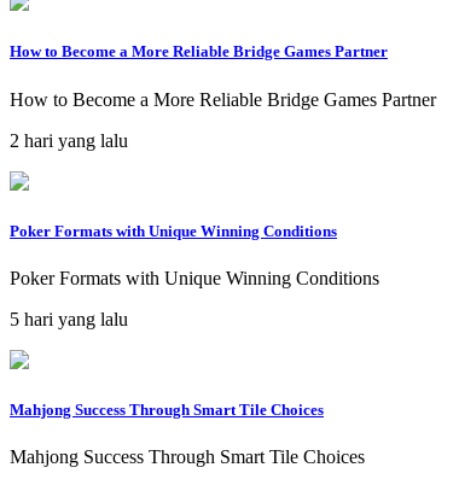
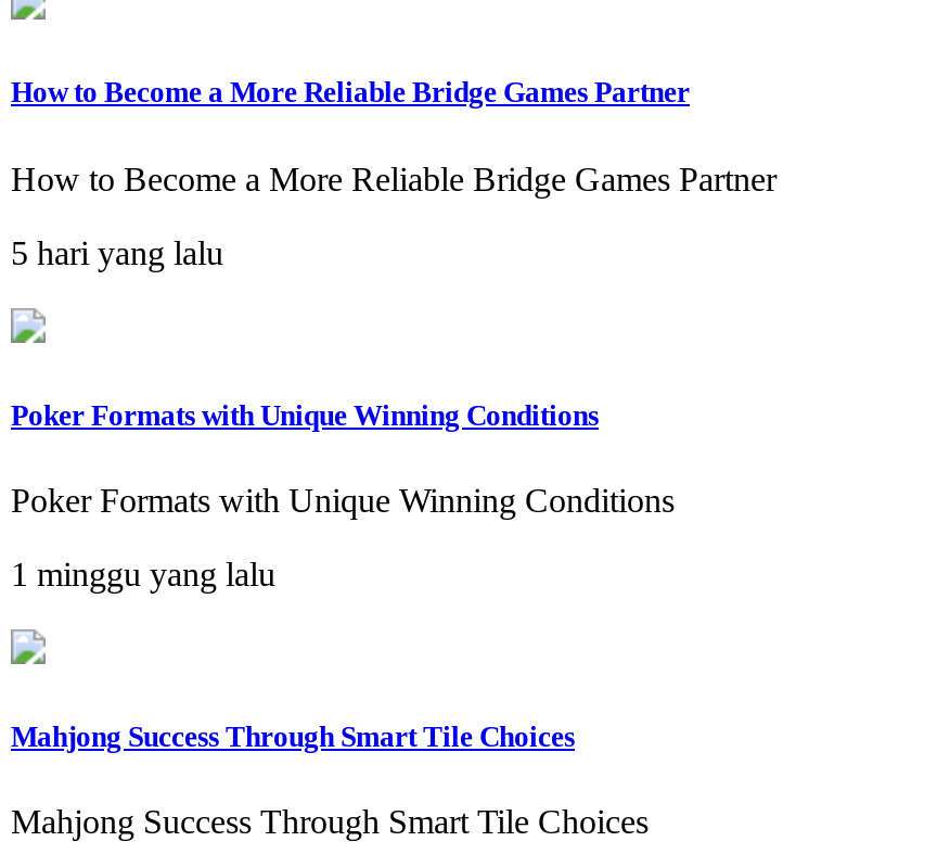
[10,130,128,150] 2 hari yang lalu -> none
none -> [11,555,275,592] 1 minggu yang lalu
moved [10,309,128,329] -> [11,233,223,270]: 5 hari yang lalu

